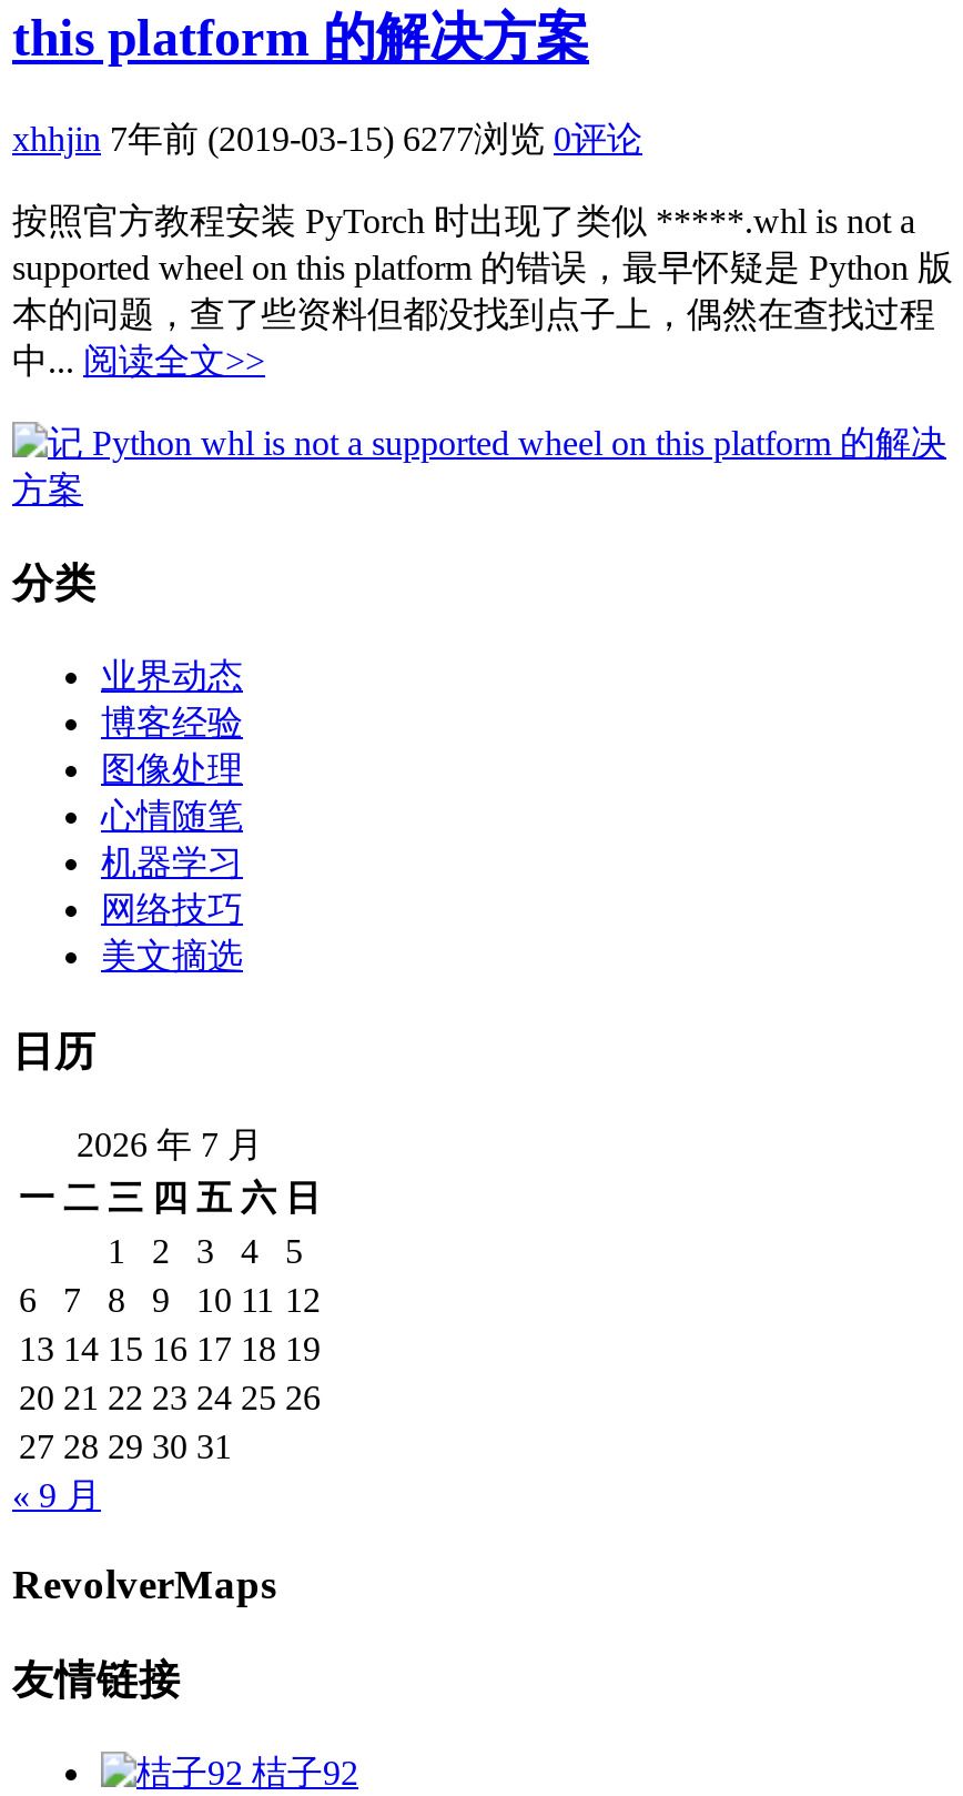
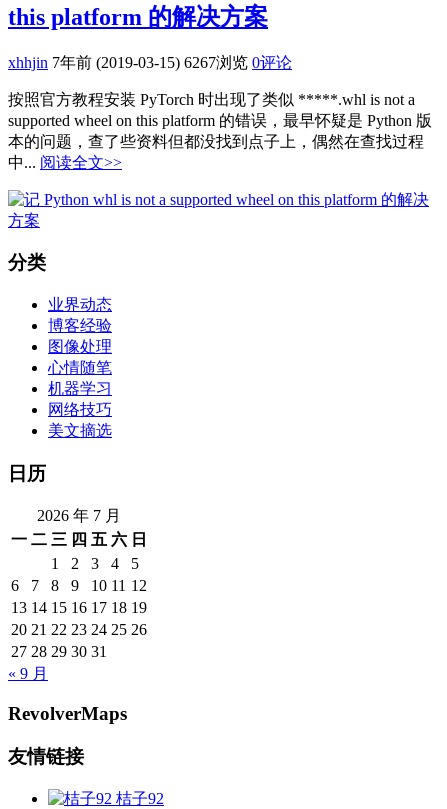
[12,119,642,157] xhhjin 7年前 (2019-03-15) 6277浏览 0评论 -> [8,54,292,71] xhhjin 7年前 (2019-03-15) 6267浏览 0评论

